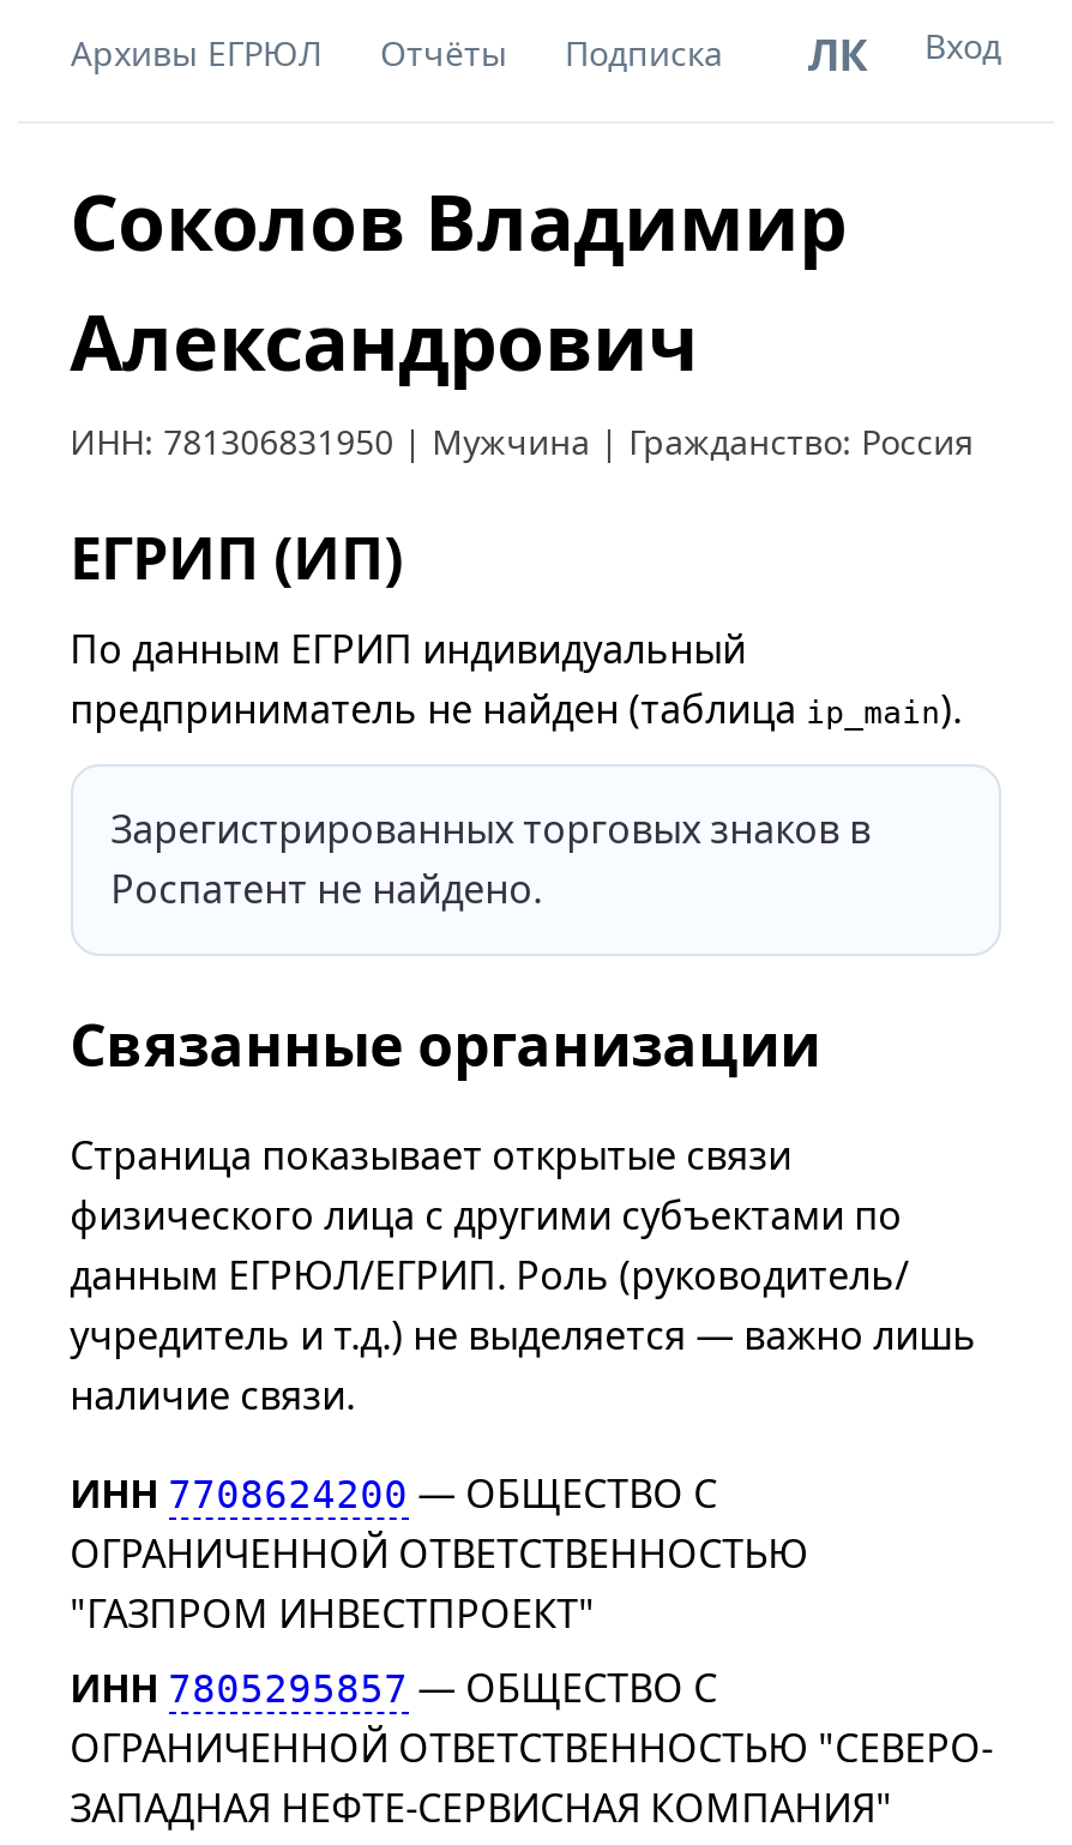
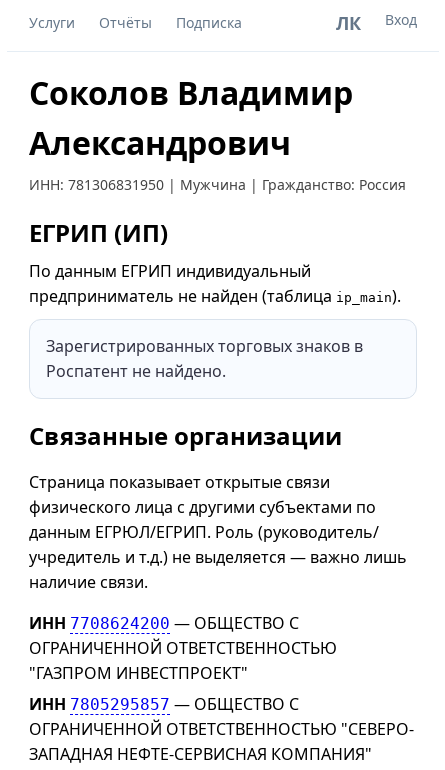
[71,30,323,76] Архивы ЕГРЮЛ -> [29,13,75,32] Услуги

